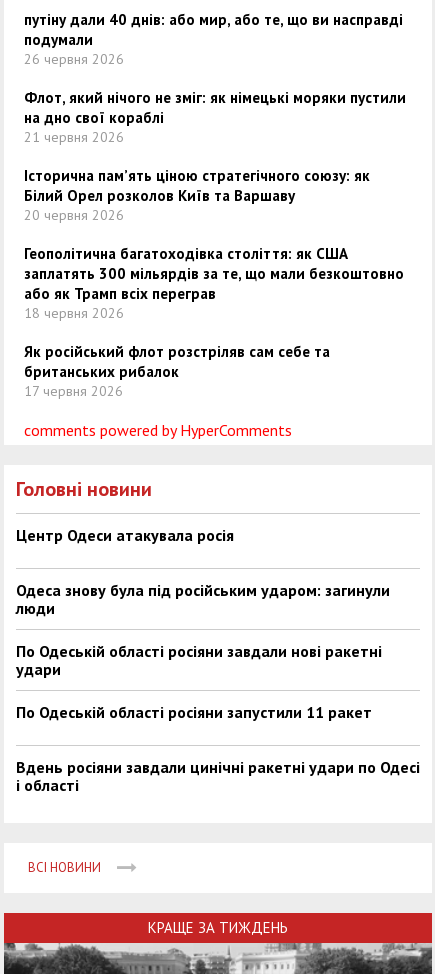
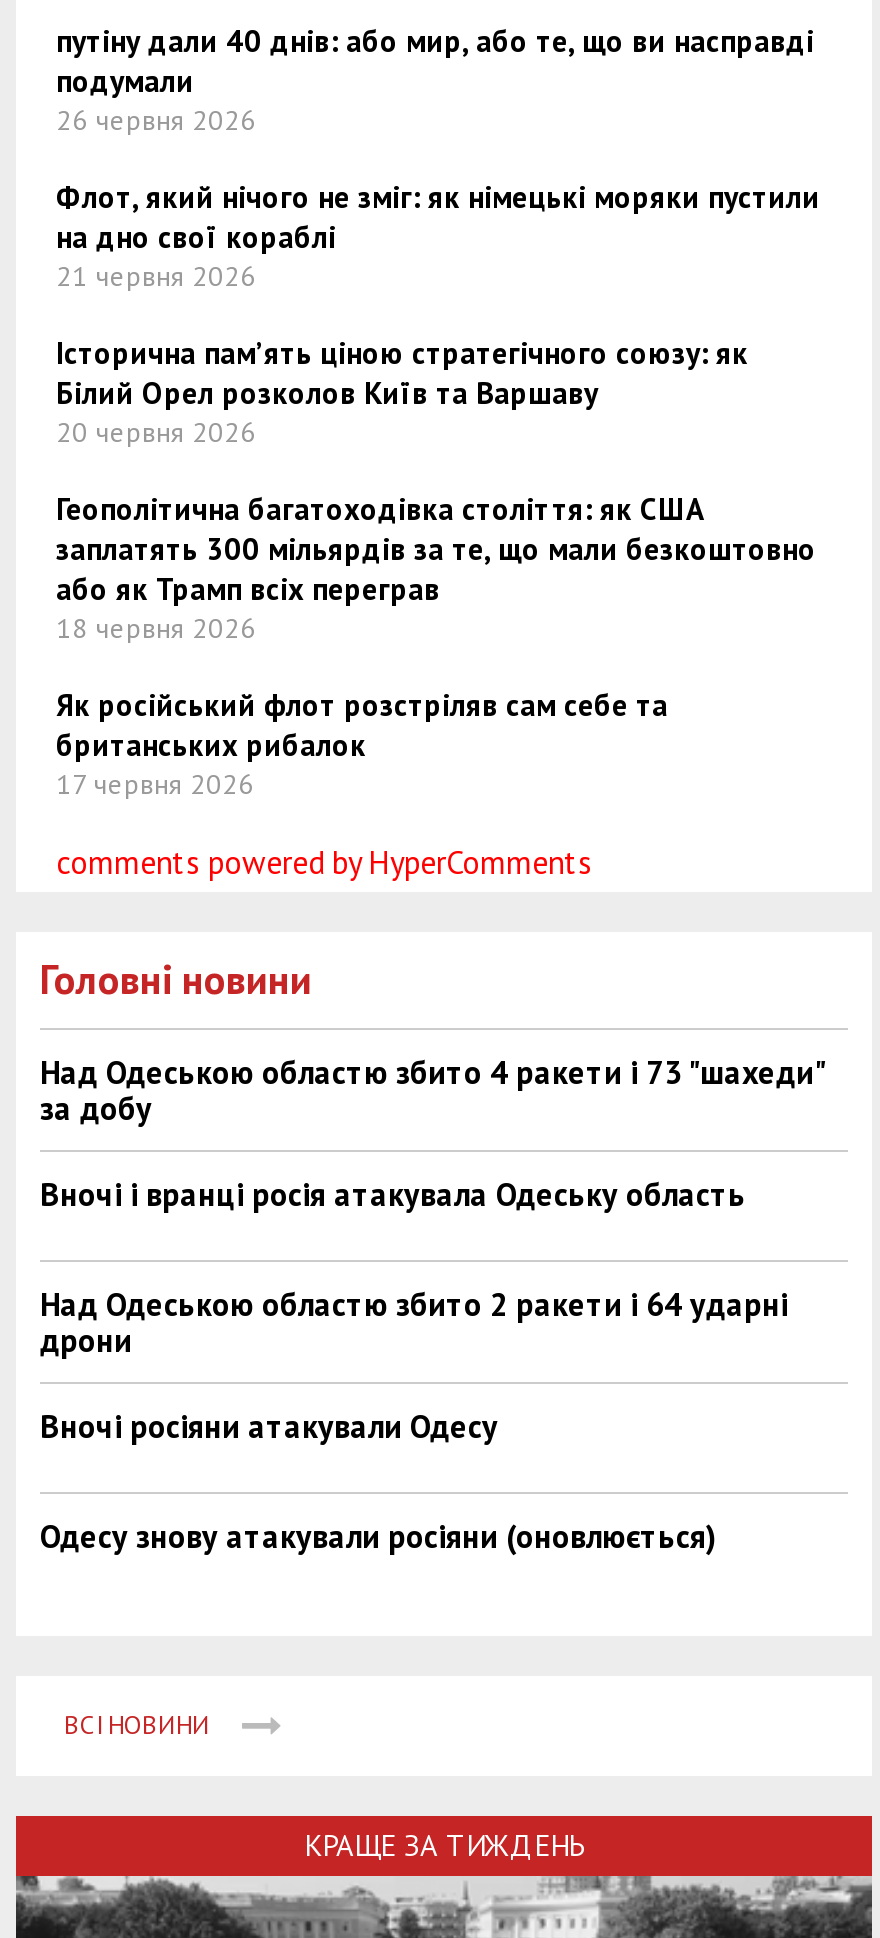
[16,524,234,544] Центр Одеси атакувала росія -> [40,1051,824,1127] Над Одеською областю збито 4 ракети і 73 "шахеди" | за добу
[16,579,390,617] Одеса знову була під російським ударом: загинули | люди -> [40,1173,746,1213] Вночі і вранці росія атакувала Одеську область
[16,640,382,678] По Одеській області росіяни завдали нові ракетні | удари -> [40,1283,788,1359] Над Одеською областю збито 2 ракети і 64 ударні | дрони
[16,701,372,721] По Одеській області росіяни запустили 11 ракет -> [40,1405,498,1445] Вночі росіяни атакували Одесу
[16,756,420,794] Вдень росіяни завдали цинічні ракетні удари по Одесі | і області -> [40,1515,716,1555] Одесу знову атакували росіяни (оновлюється)

